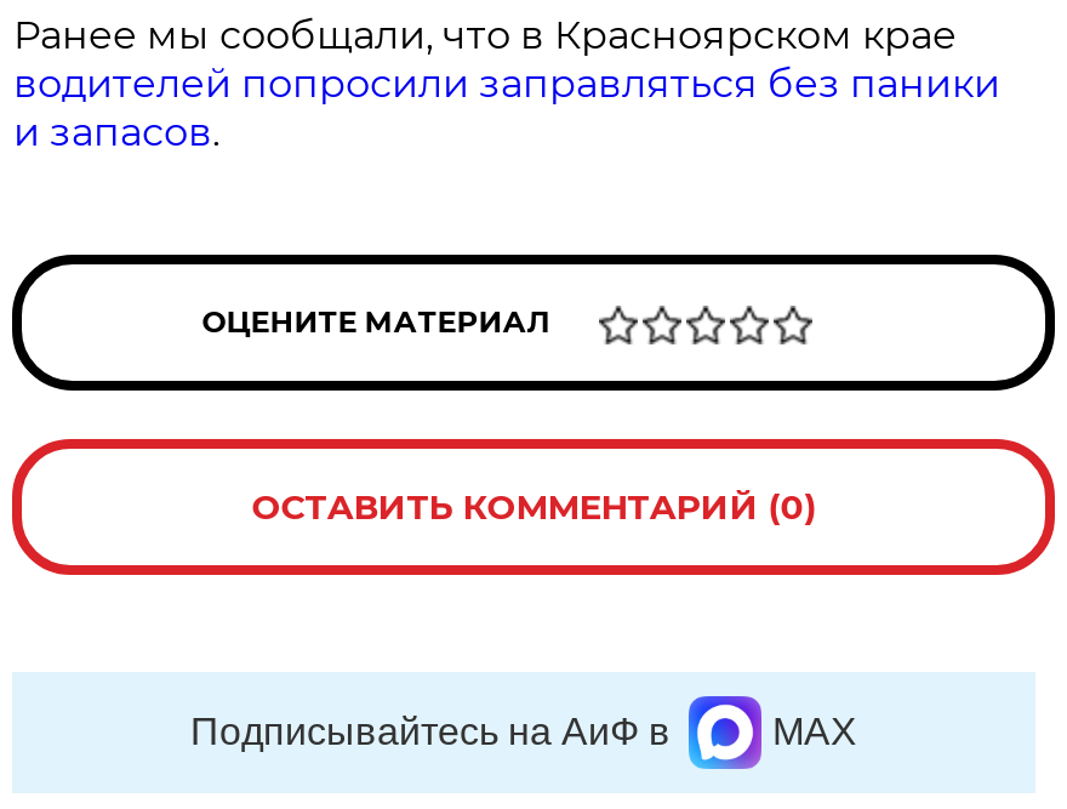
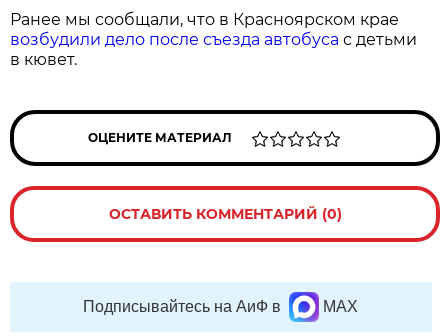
[13,61,1000,155] водителей попросили заправляться без паники | и запасов. -> [10,30,417,69] возбудили дело после съезда автобуса с детьми | в кювет.

